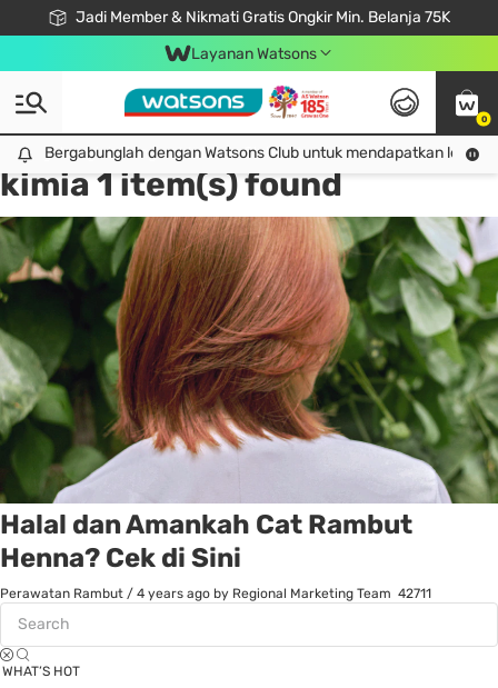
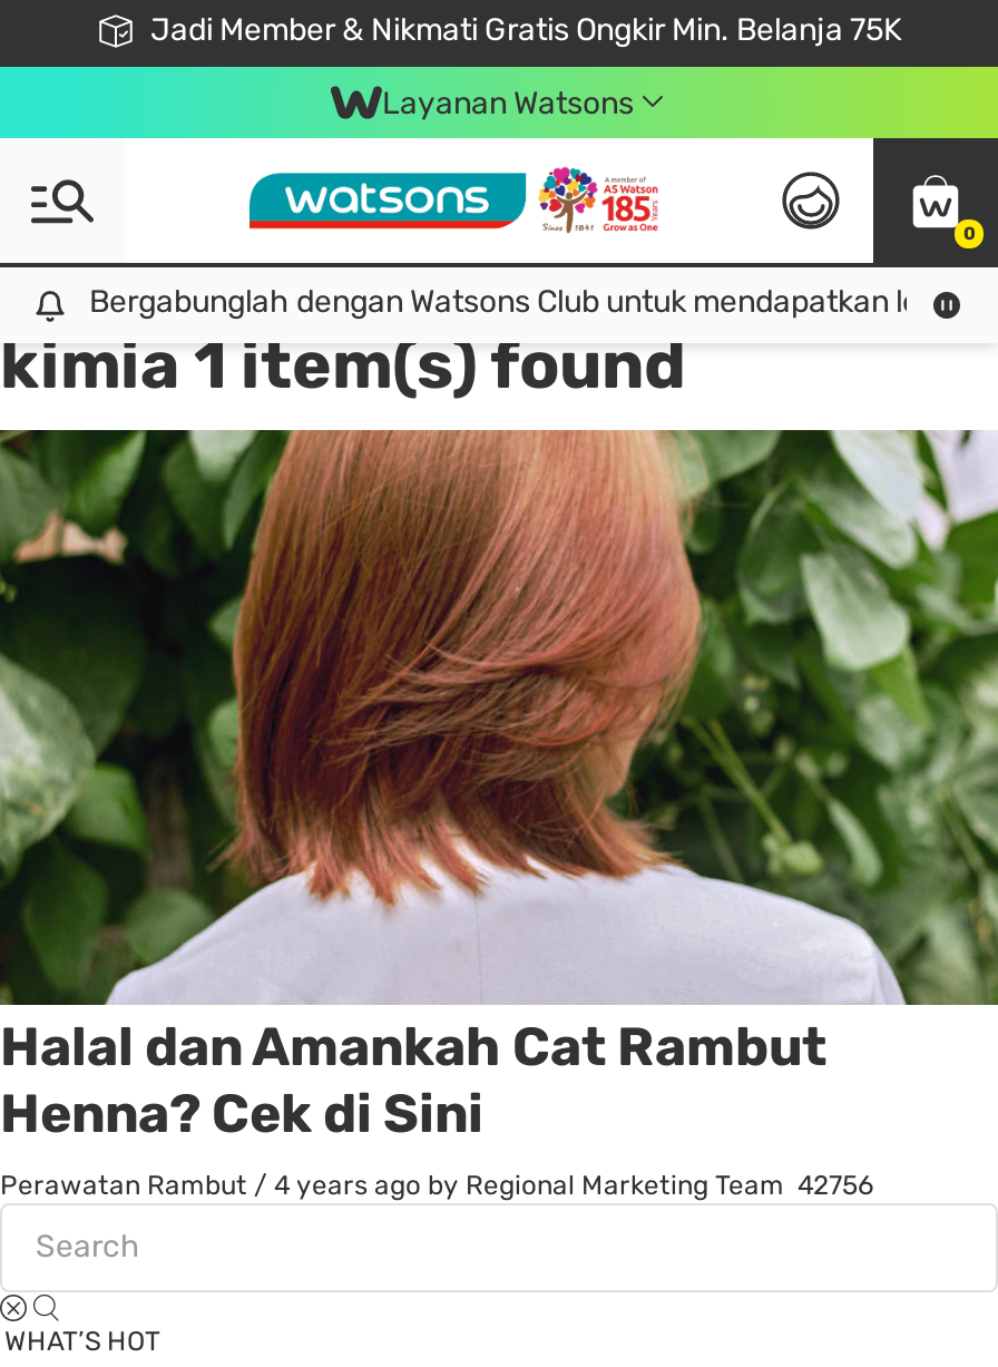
[0,585,431,601] Perawatan Rambut / 4 years ago by Regional Marketing Team 42711 -> [0,1169,873,1200] Perawatan Rambut / 4 years ago by Regional Marketing Team 42756

